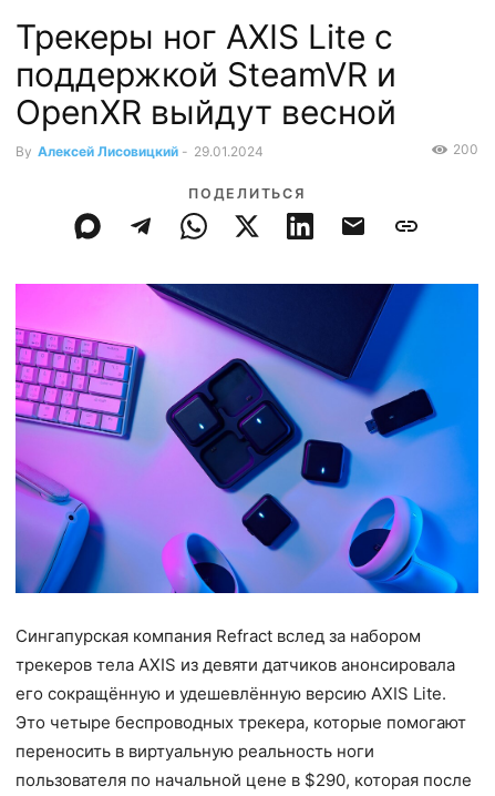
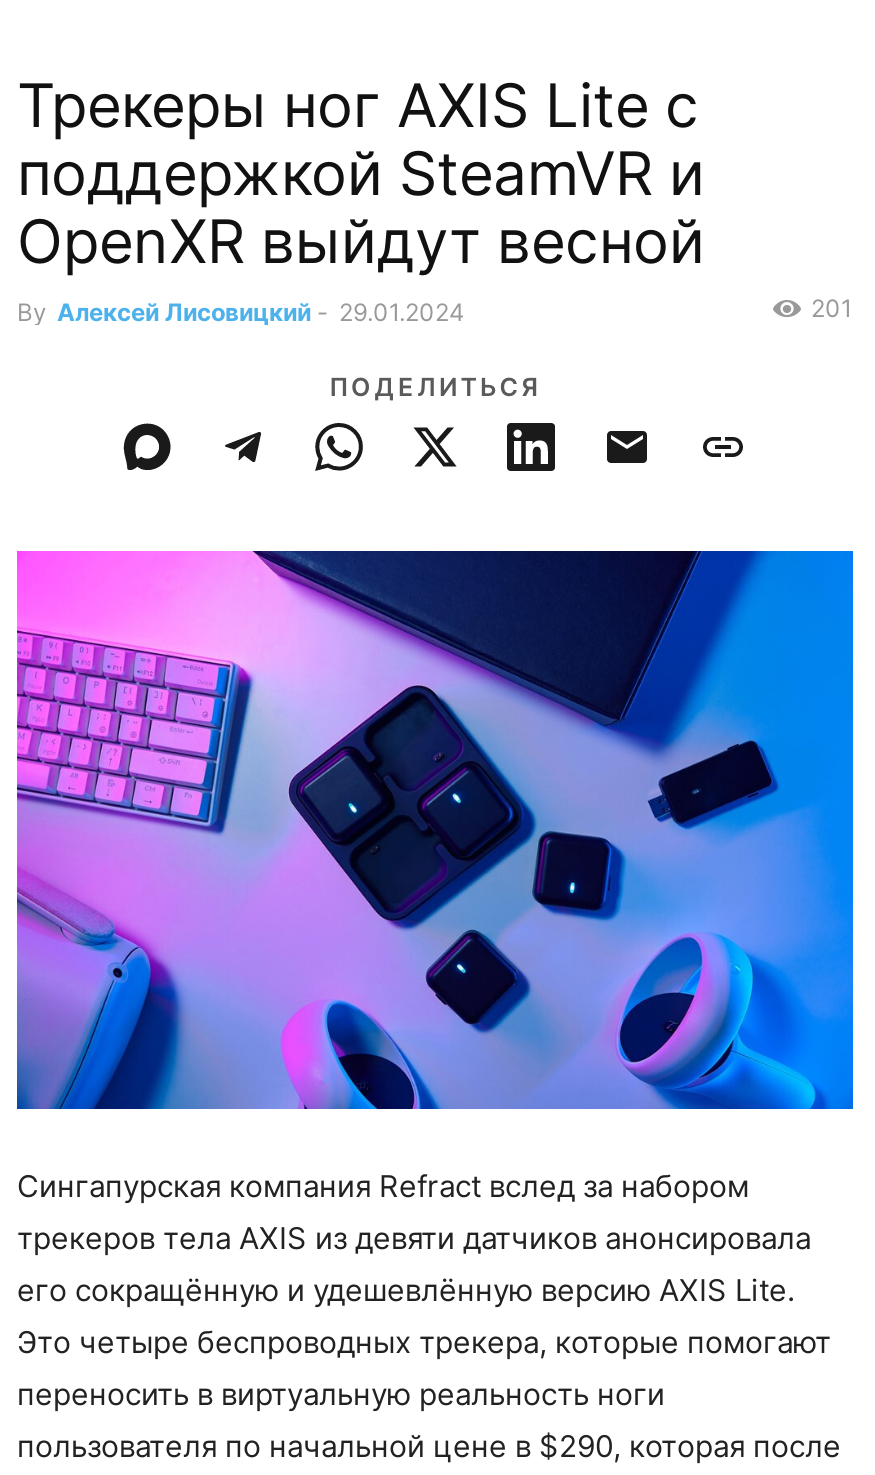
[453,141,478,157] 200 -> [811,293,853,323] 201

